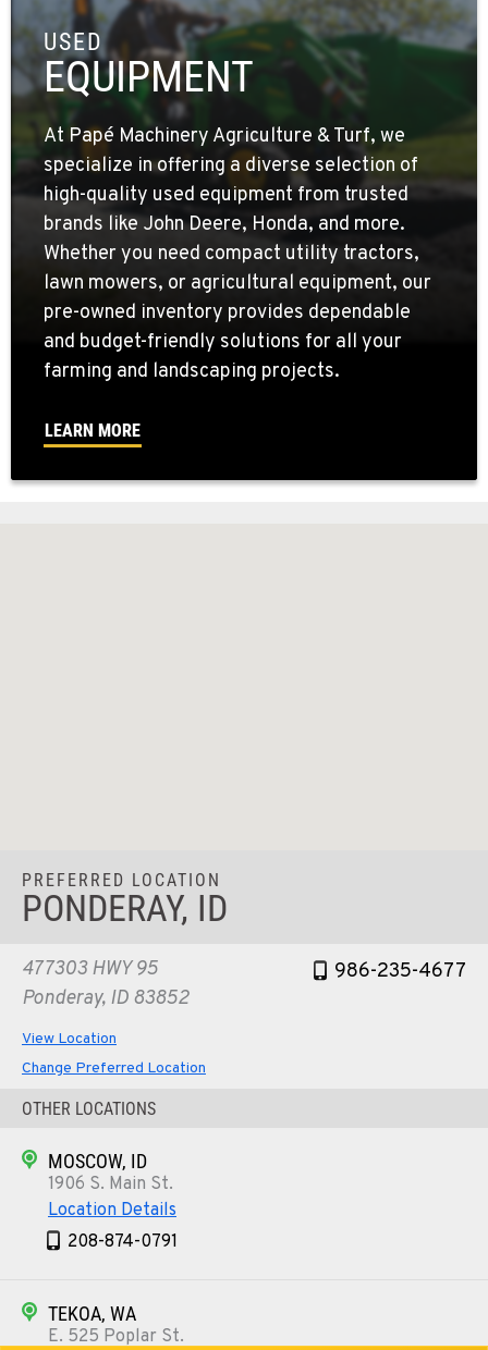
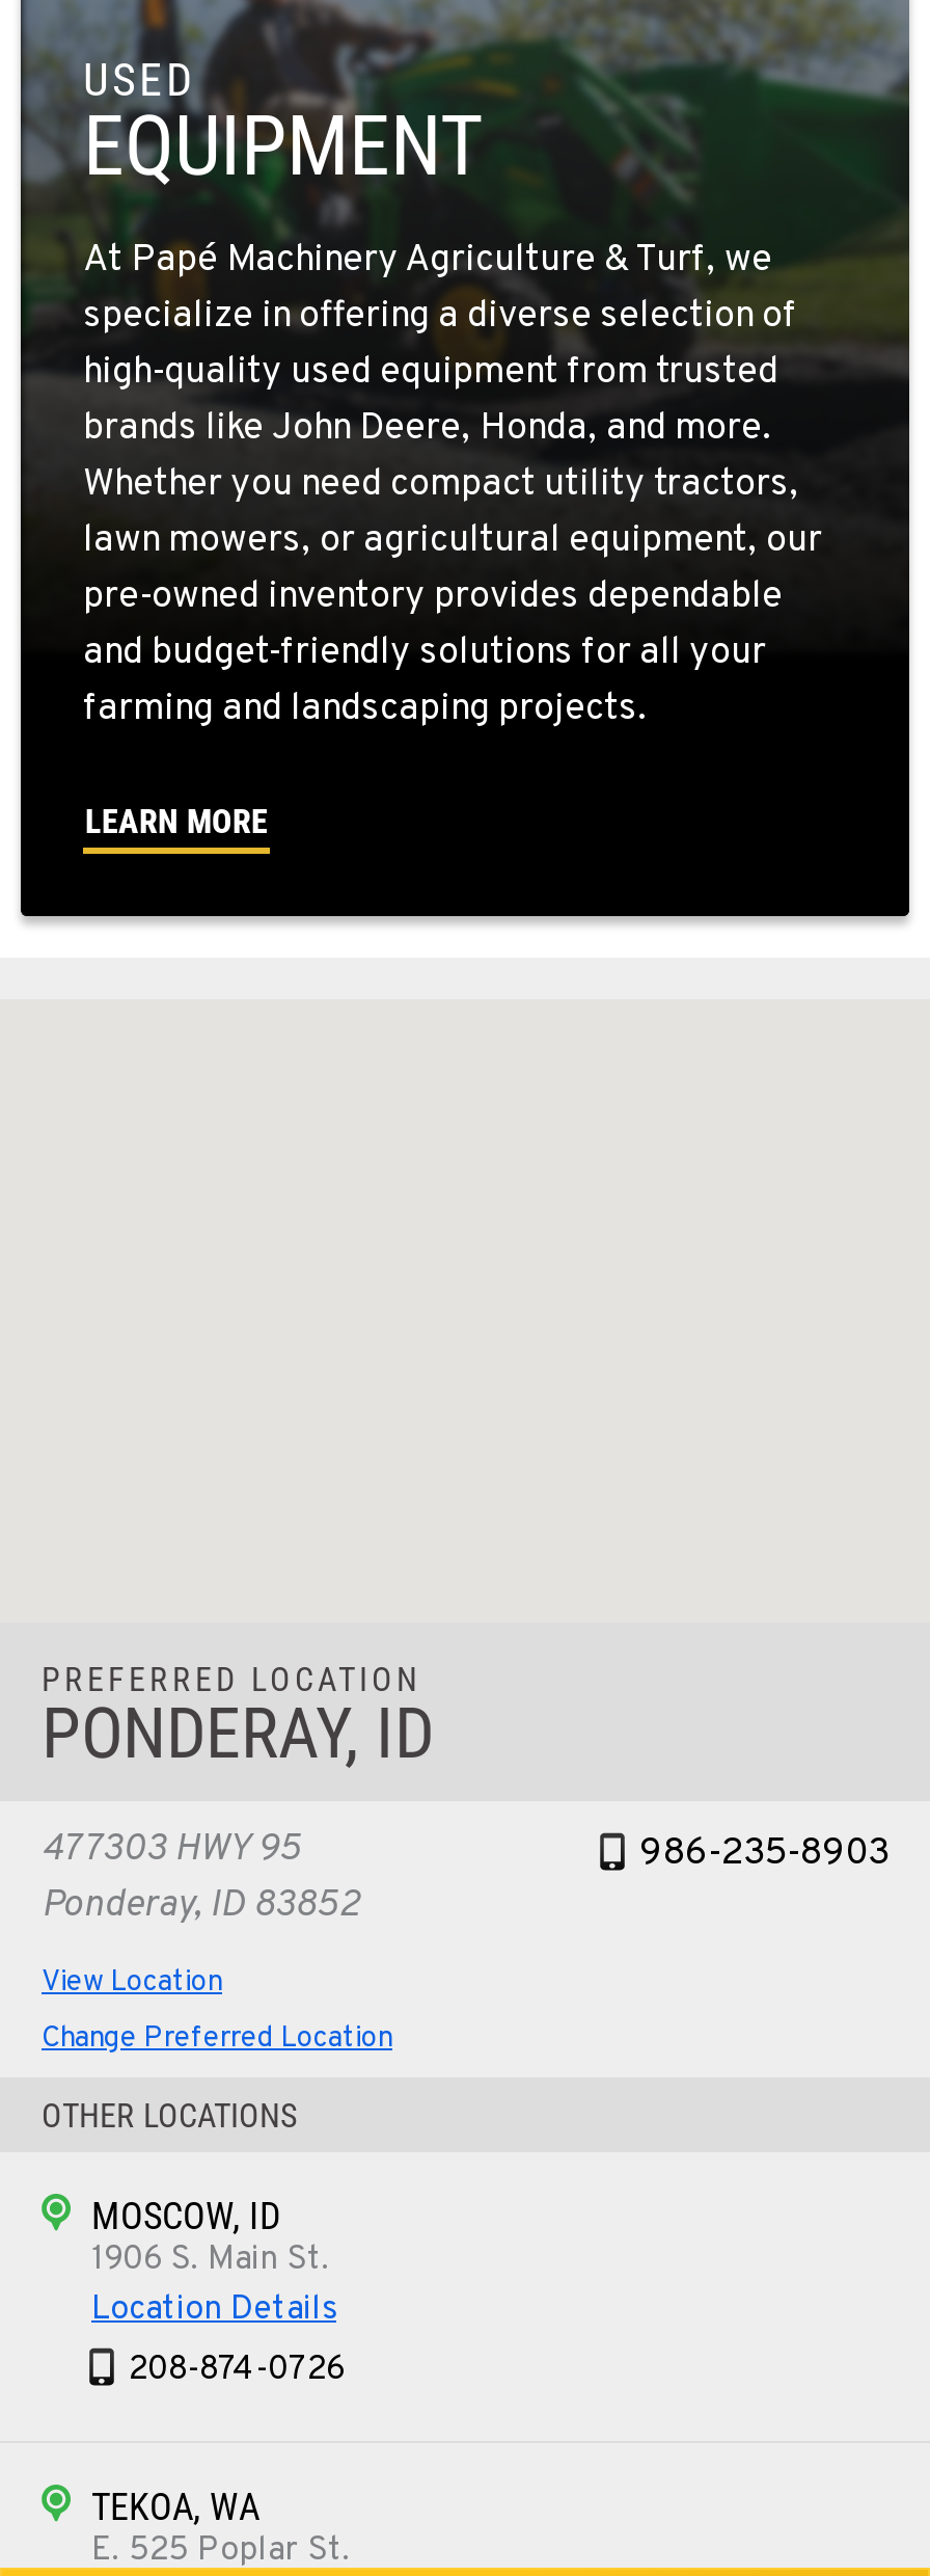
[334,959,466,984] 986-235-4677 -> [639,1830,888,1878] 986-235-8903
[68,1231,178,1253] 208-874-0791 -> [129,2350,345,2391] 208-874-0726

